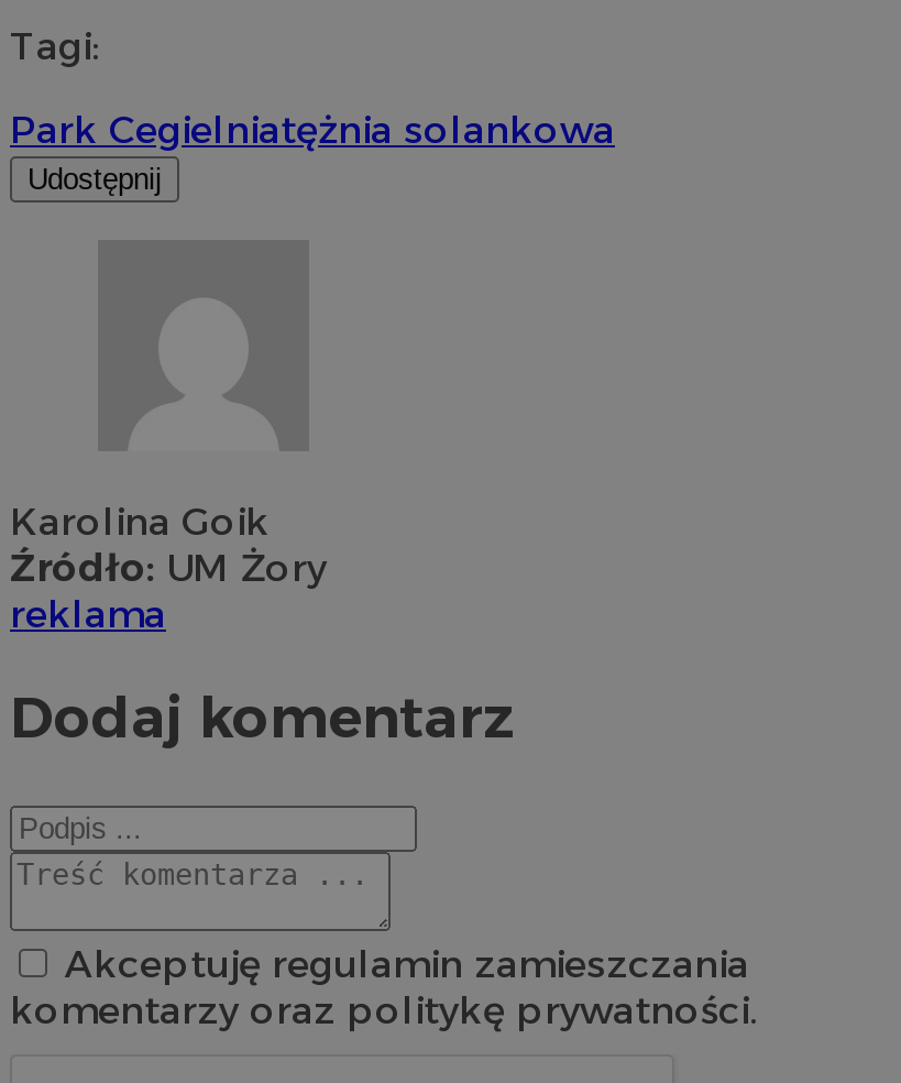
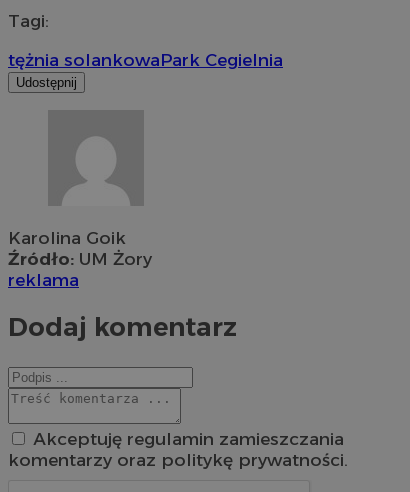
[10,105,615,151] Park Cegielniatężnia solankowa -> [8,48,283,69] tężnia solankowaPark Cegielnia

